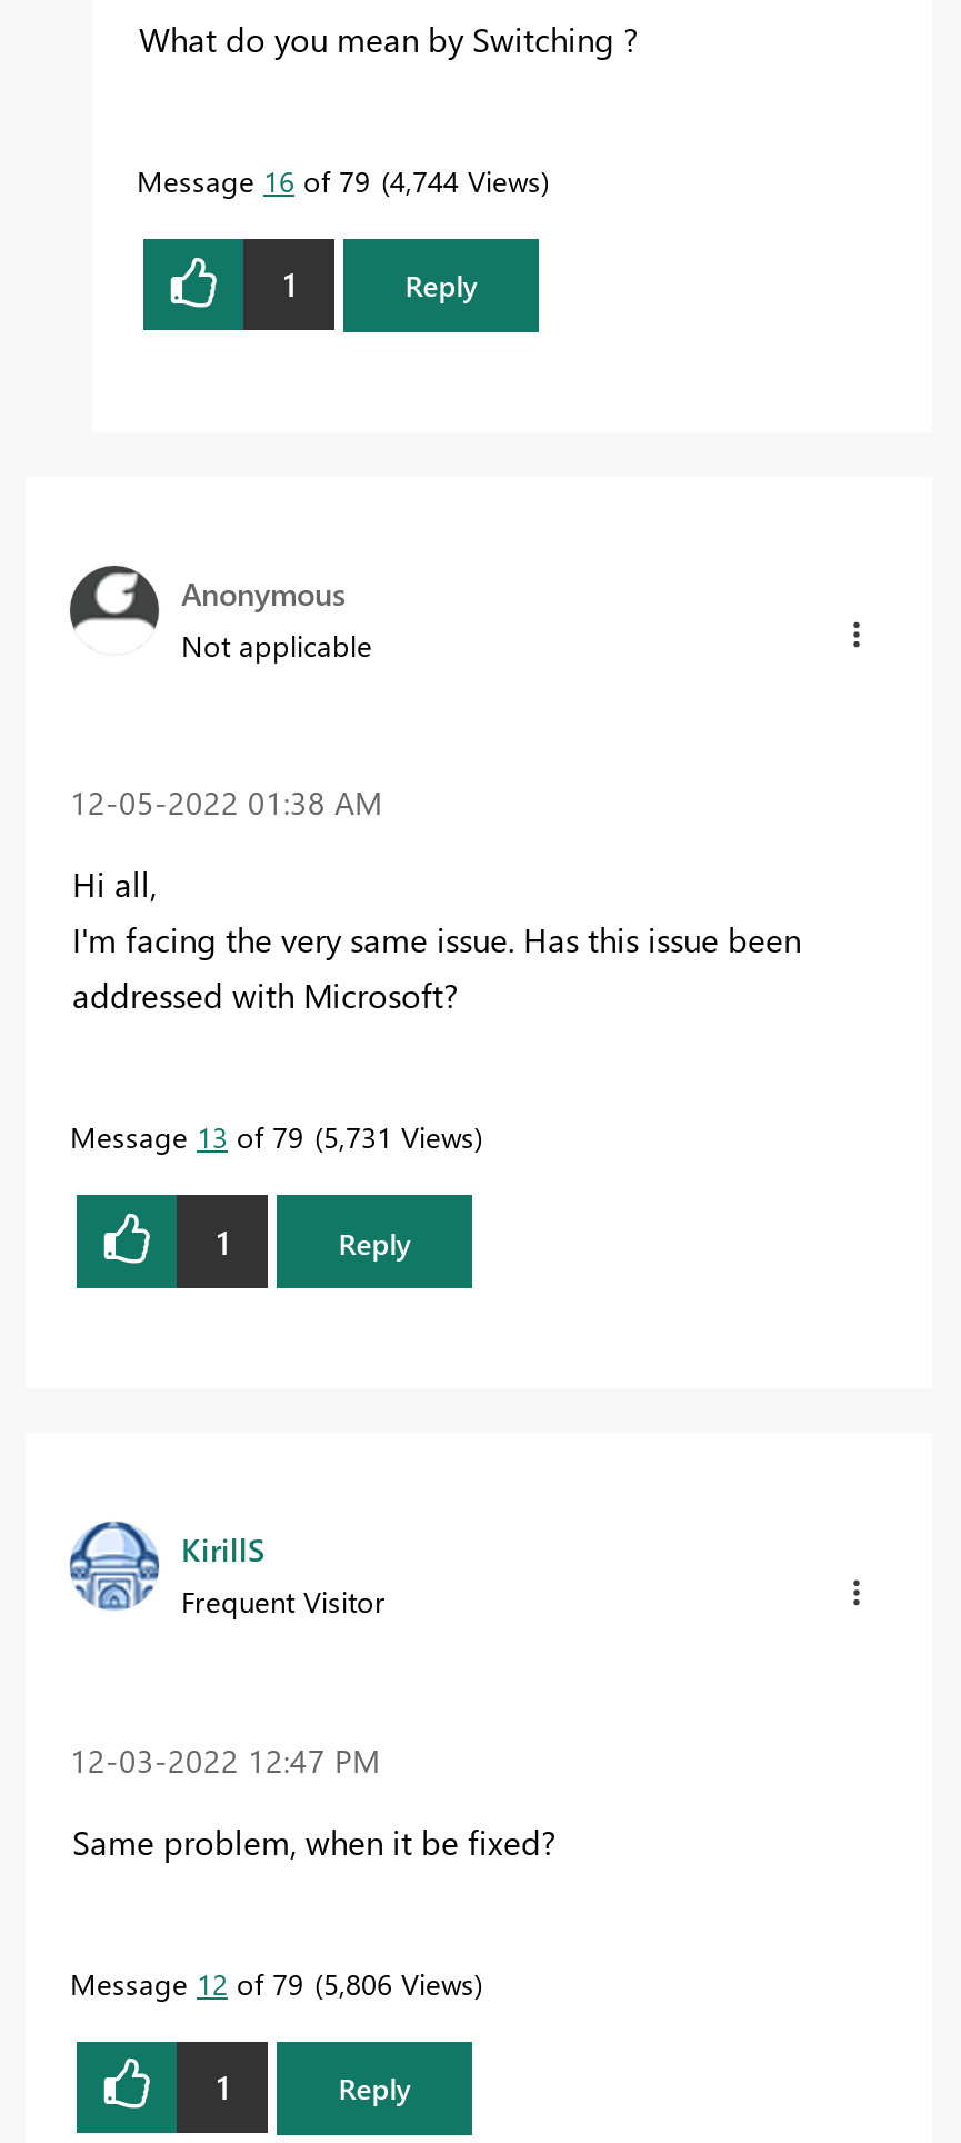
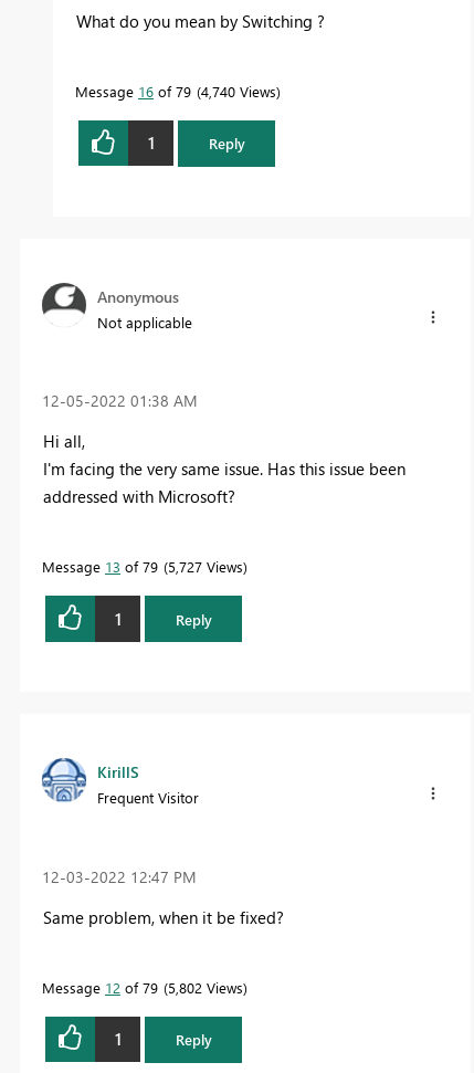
[137,161,541,199] Message 16 of 79 4,744 Views -> [75,82,276,100] Message 16 of 79 4,740 Views
[70,1118,474,1155] Message 13 of 79 5,731 Views -> [42,557,243,576] Message 13 of 79 5,727 Views
[70,1963,474,2001] Message 12 of 79 5,806 Views -> [42,978,243,996] Message 12 of 79 5,802 Views

